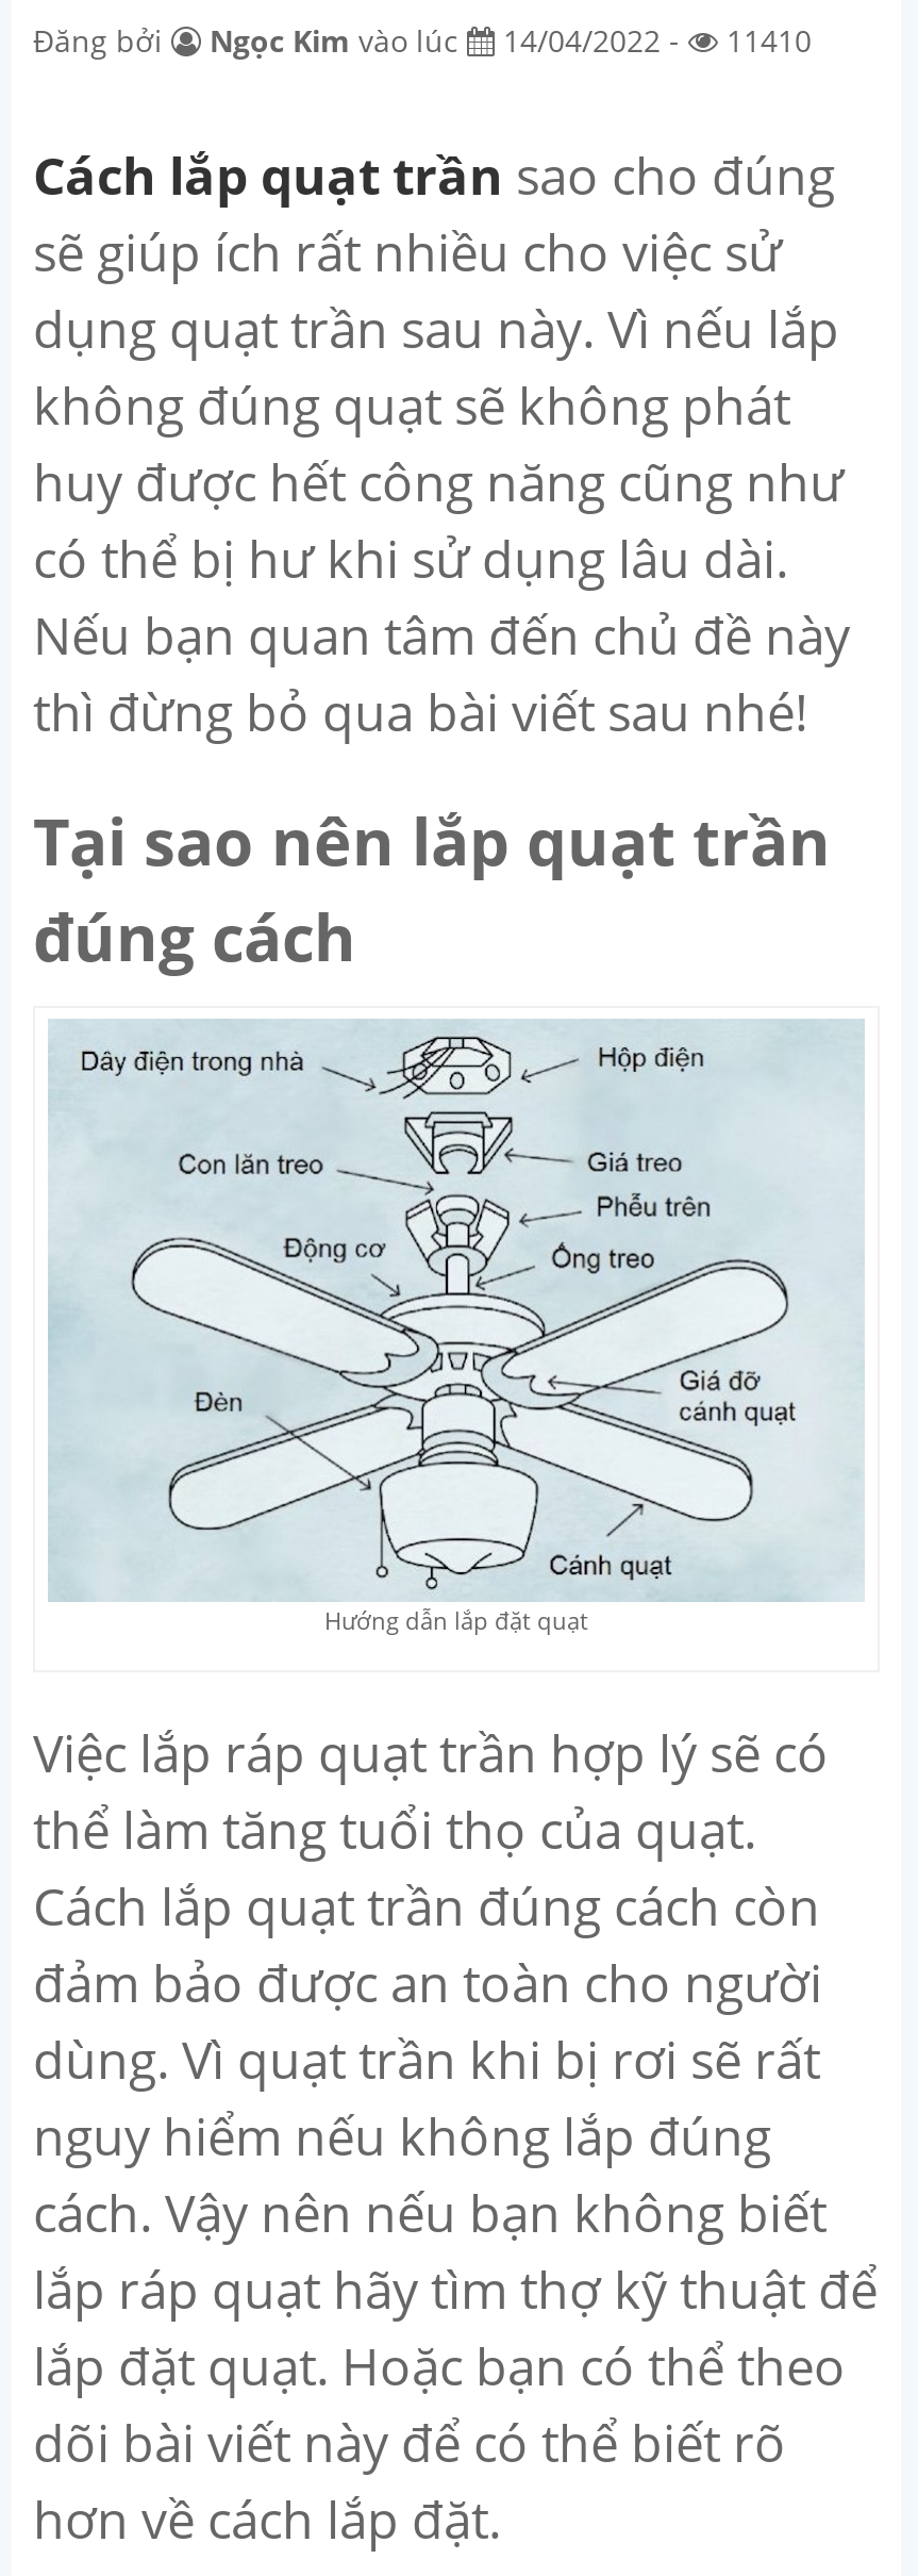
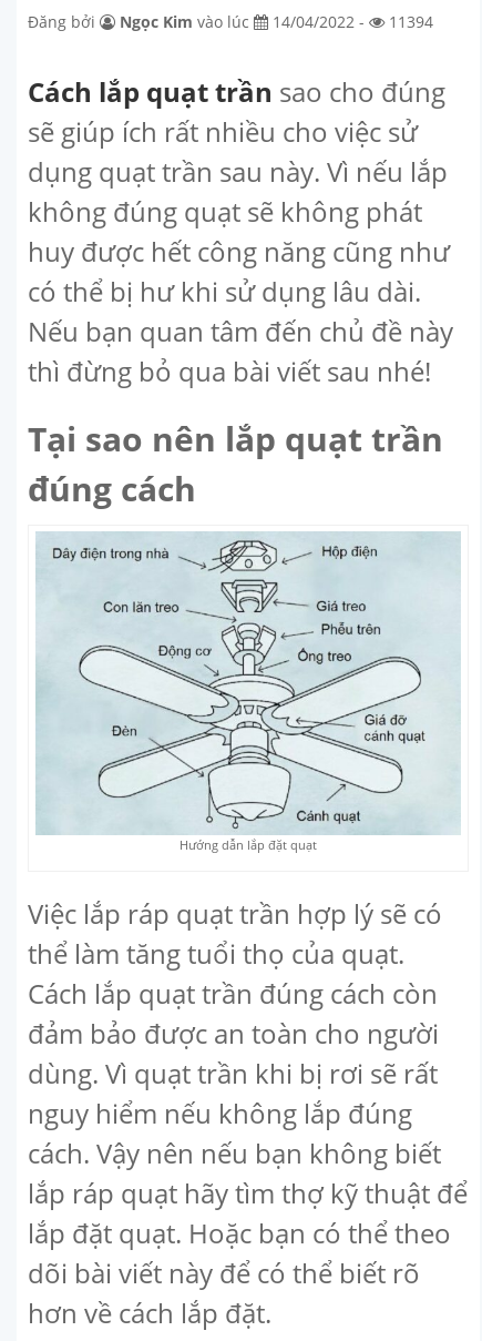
[33,20,812,61] Đăng bởi Ngọc Kim vào lúc 14/04/2022 - 11410 -> [28,11,433,32] Đăng bởi Ngọc Kim vào lúc 14/04/2022 - 11394

